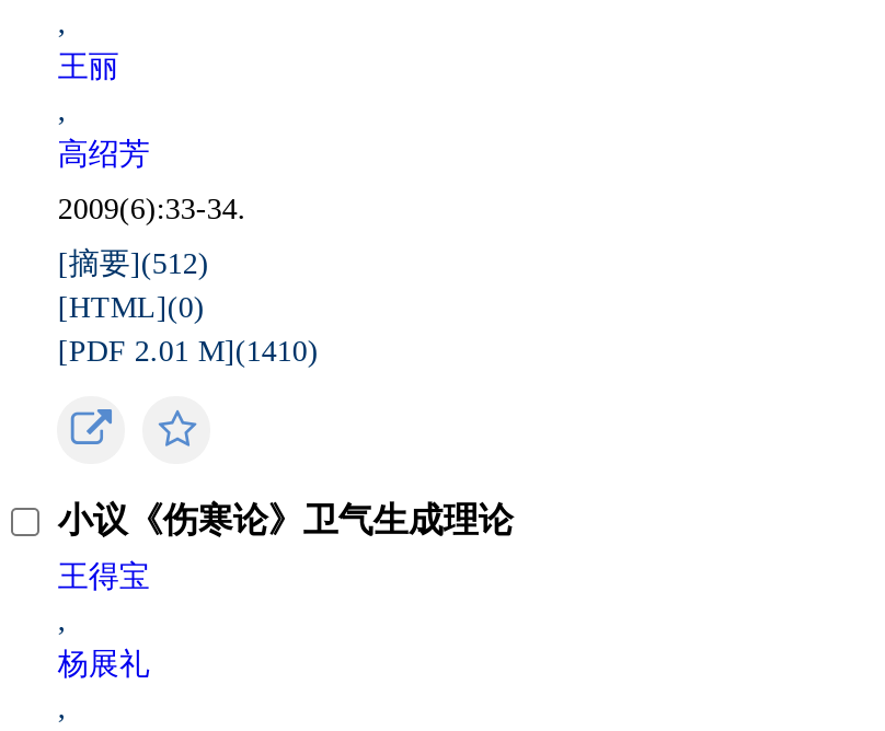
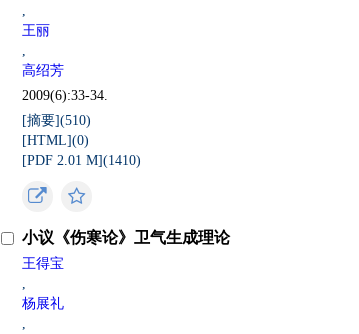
[58,247,209,280] [摘要](512) -> [22,113,91,128] [摘要](510)

